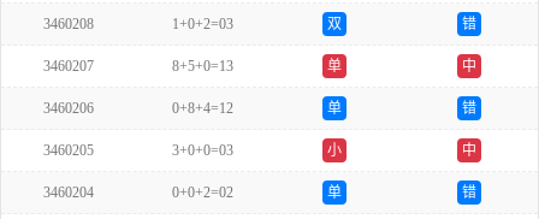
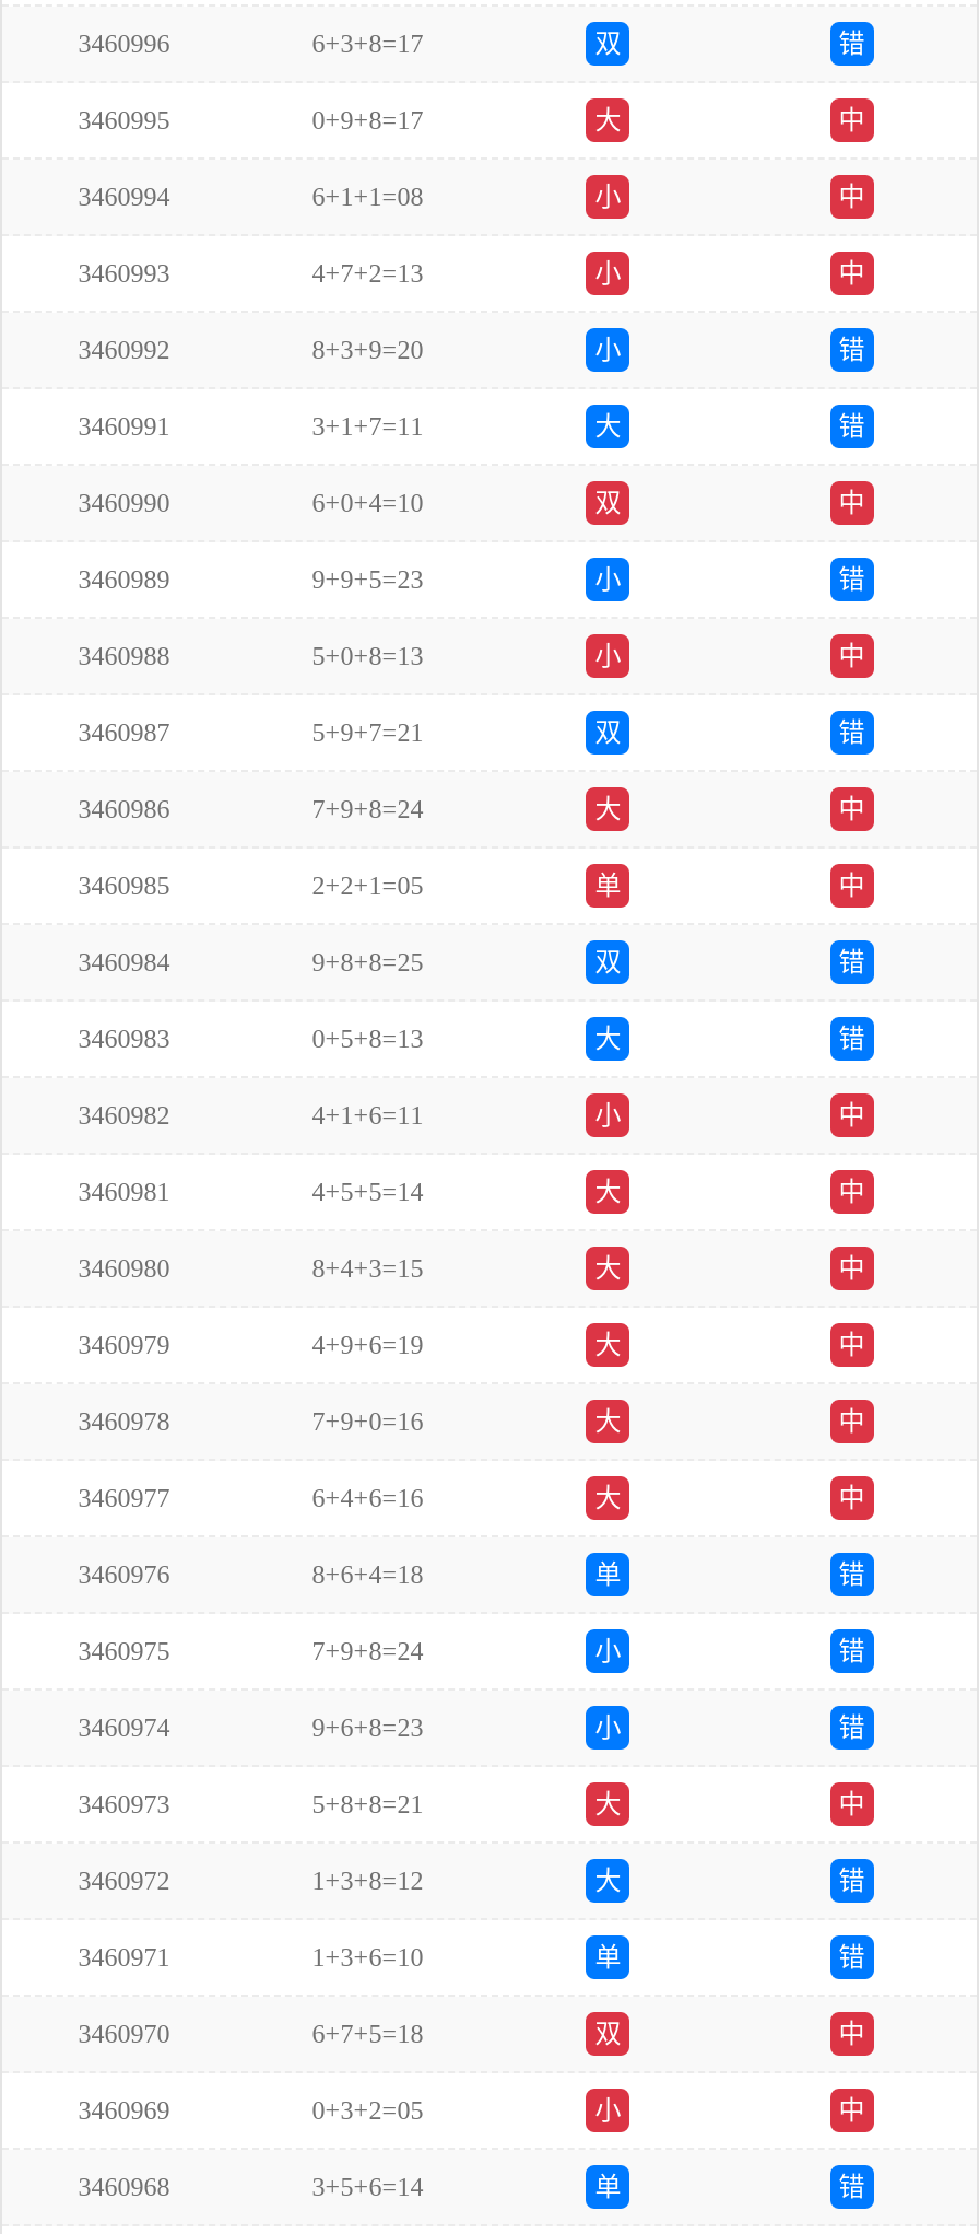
[43,16,94,32] 3460208 -> [78,28,170,59] 3460996
[172,16,233,32] 1+0+2=03 -> [312,28,424,59] 6+3+8=17
[43,58,233,75] 3460207 | 8+5+0=13 -> [78,105,865,901] 3460995 | 0+9+8=17 | 大 | 中 | 3460994 | 6+1+1=08 | 小 | 中 | 3460993 | 4+7+2=13 | 小 | 中 | 3460992 | 8+3+9=20 | 小 | 错 | 3460991 | 3+1+7=11 | 大 | 错 | 3460990 | 6+0+4=10 | 双 | 中 | 3460989 | 9+9+5=23 | 小 | 错 | 3460988 | 5+0+8=13 | 小 | 中 | 3460987 | 5+9+7=21 | 双 | 错 | 3460986 | 7+9+8=24 | 大 | 中 | 3460985 | 2+2+1=05
[43,100,233,117] 3460206 | 0+8+4=12 -> [78,947,865,1590] 3460984 | 9+8+8=25 | 双 | 错 | 3460983 | 0+5+8=13 | 大 | 错 | 3460982 | 4+1+6=11 | 小 | 中 | 3460981 | 4+5+5=14 | 大 | 中 | 3460980 | 8+4+3=15 | 大 | 中 | 3460979 | 4+9+6=19 | 大 | 中 | 3460978 | 7+9+0=16 | 大 | 中 | 3460977 | 6+4+6=16 | 大 | 中 | 3460976 | 8+6+4=18
[43,142,233,159] 3460205 | 3+0+0=03 -> [78,1636,865,2126] 3460975 | 7+9+8=24 | 小 | 错 | 3460974 | 9+6+8=23 | 小 | 错 | 3460973 | 5+8+8=21 | 大 | 中 | 3460972 | 1+3+8=12 | 大 | 错 | 3460971 | 1+3+6=10 | 单 | 错 | 3460970 | 6+7+5=18 | 双 | 中 | 3460969 | 0+3+2=05
[43,184,94,201] 3460204 -> [78,2172,170,2202] 3460968
[172,184,233,201] 0+0+2=02 -> [312,2172,424,2202] 3+5+6=14

